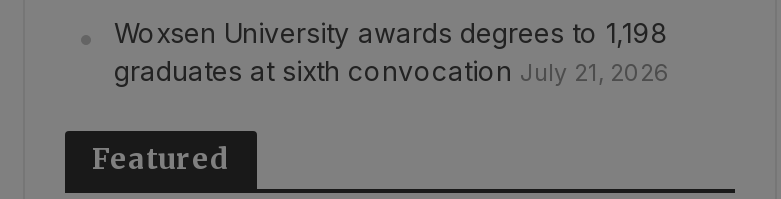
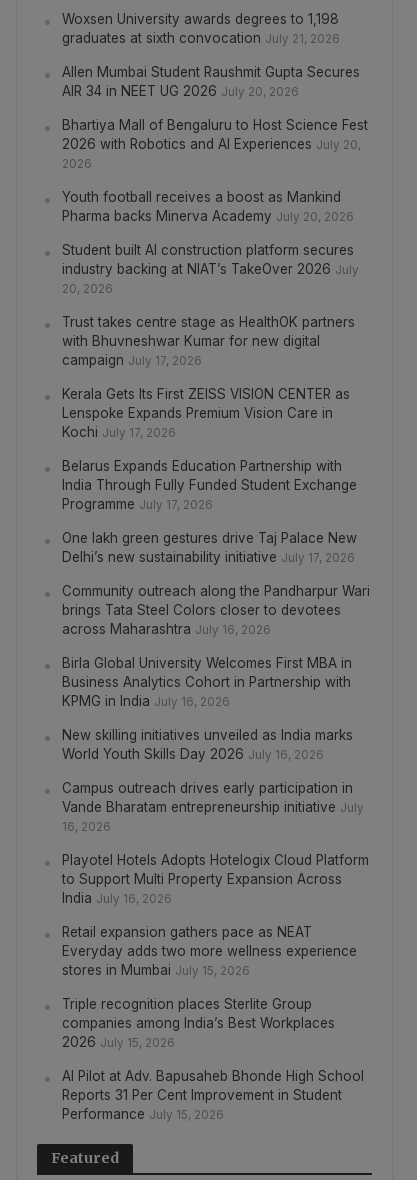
none -> [61,63,369,1121] Allen Mumbai Student Raushmit Gupta Secures | AIR 34 in NEET UG 2026 July 20, 2026 | Bhartiya Mall of Bengaluru to Host Science Fest | 2026 with Robotics and AI Experiences July 20, | 2026 | Youth football receives a boost as Mankind | Pharma backs Minerva Academy July 20, 2026 | Student built AI construction platform secures | industry backing at NIAT’s TakeOver 2026 July | 20, 2026 | Trust takes centre stage as HealthOK partners | with Bhuvneshwar Kumar for new digital | campaign July 17, 2026 | Kerala Gets Its First ZEISS VISION CENTER as | Lenspoke Expands Premium Vision Care in | Kochi July 17, 2026 | Belarus Expands Education Partnership with | India Through Fully Funded Student Exchange | Programme July 17, 2026 | One lakh green gestures drive Taj Palace New | Delhi’s new sustainability initiative July 17, 2026 | Community outreach along the Pandharpur Wari | brings Tata Steel Colors closer to devotees | across Maharashtra July 16, 2026 | Birla Global University Welcomes First MBA in | Business Analytics Cohort in Partnership with | KPMG in India July 16, 2026 | New skilling initiatives unveiled as India marks | World Youth Skills Day 2026 July 16, 2026 | Campus outreach drives early participation in | Vande Bharatam entrepreneurship initiative July | 16, 2026 | Playotel Hotels Adopts Hotelogix Cloud Platform | to Support Multi Property Expansion Across | India July 16, 2026 | Retail expansion gathers pace as NEAT | Everyday adds two more wellness experience | stores in Mumbai July 15, 2026 | Triple recognition places Sterlite Group | companies among India’s Best Workplaces | 2026 July 15, 2026 | AI Pilot at Adv. Bapusaheb Bhonde High School | Reports 31 Per Cent Improvement in Student | Performance July 15, 2026

